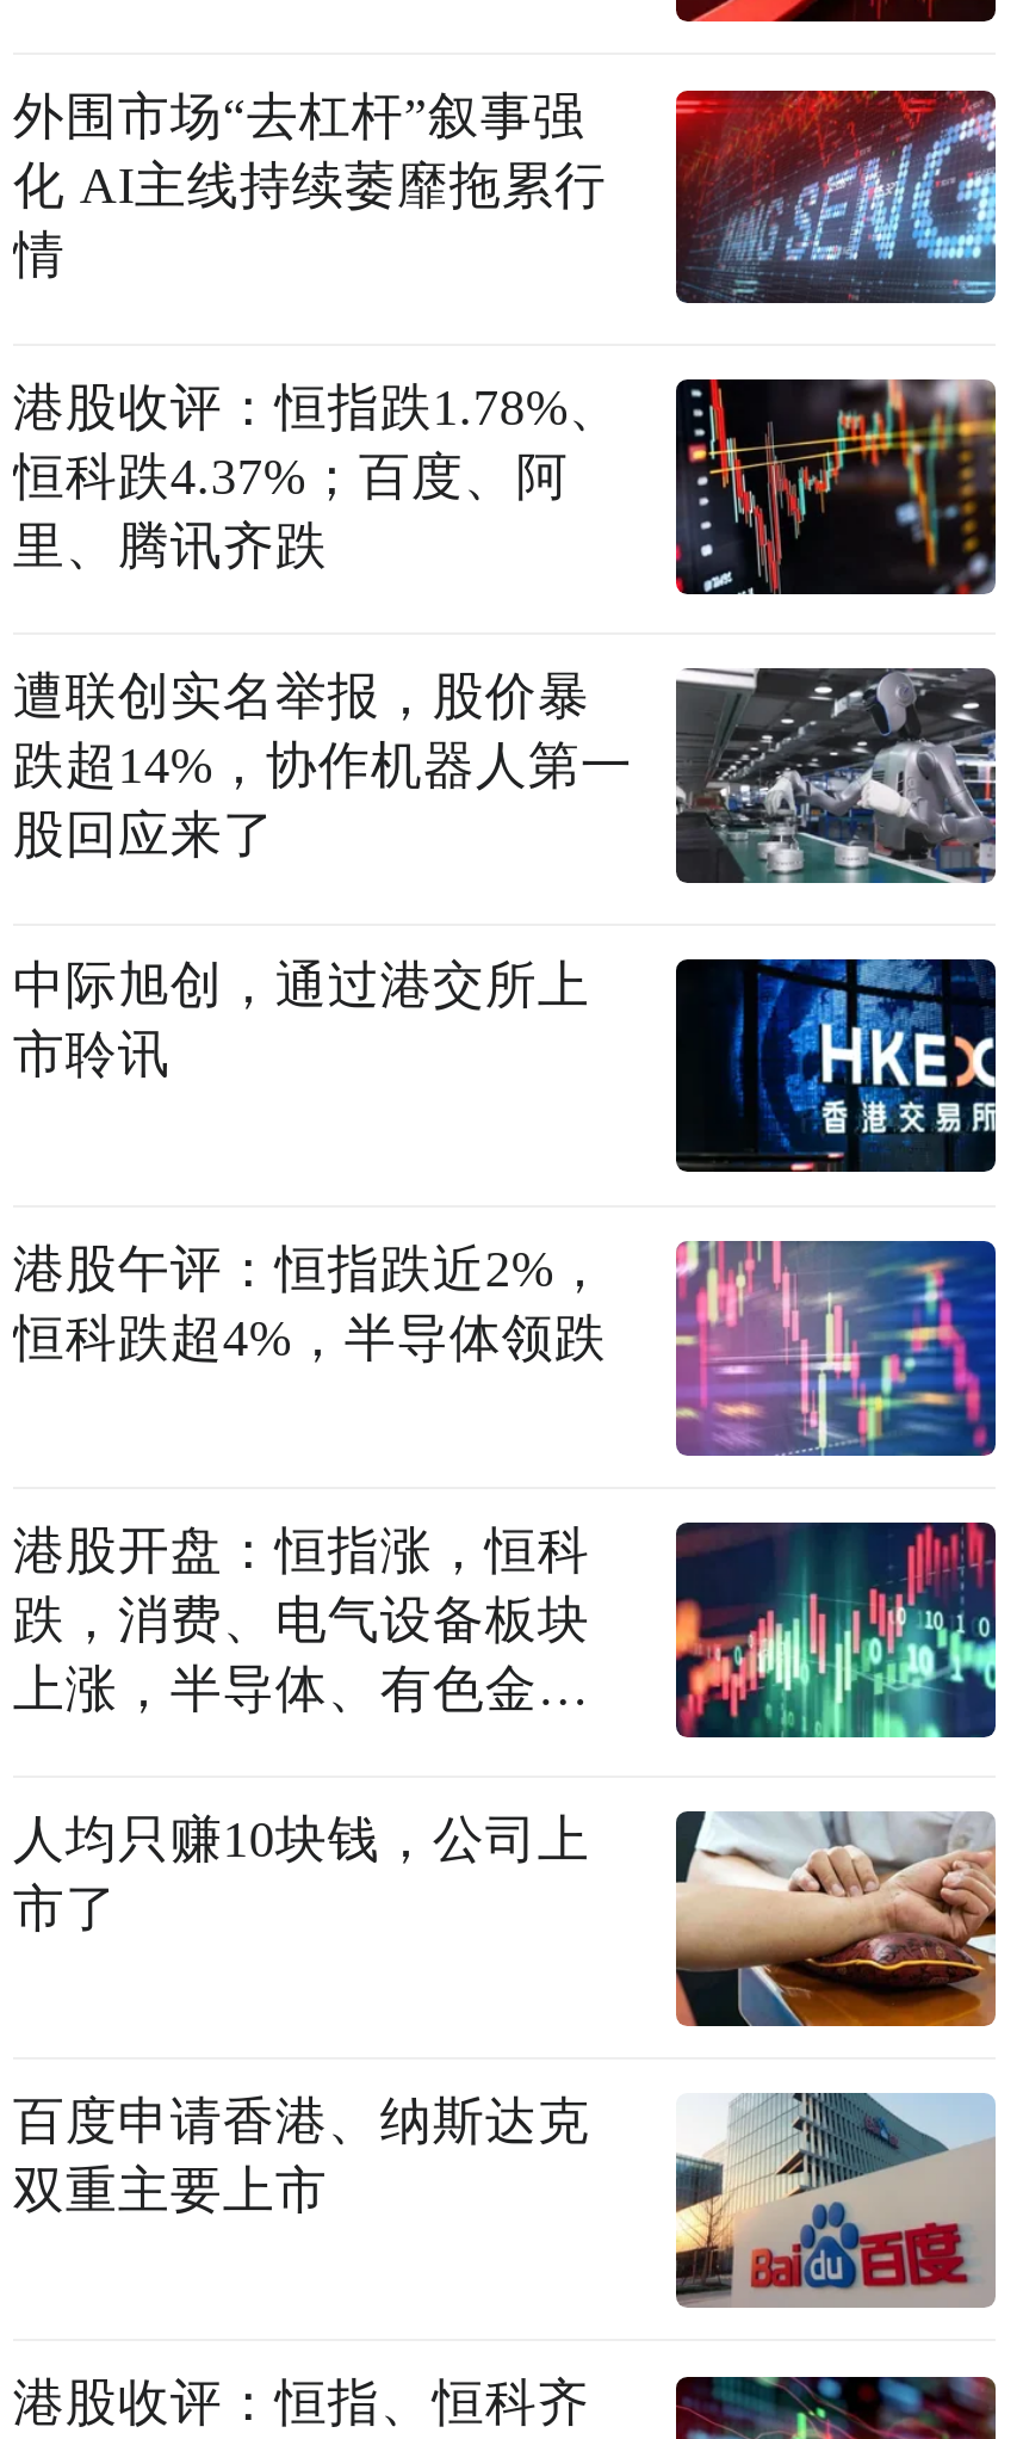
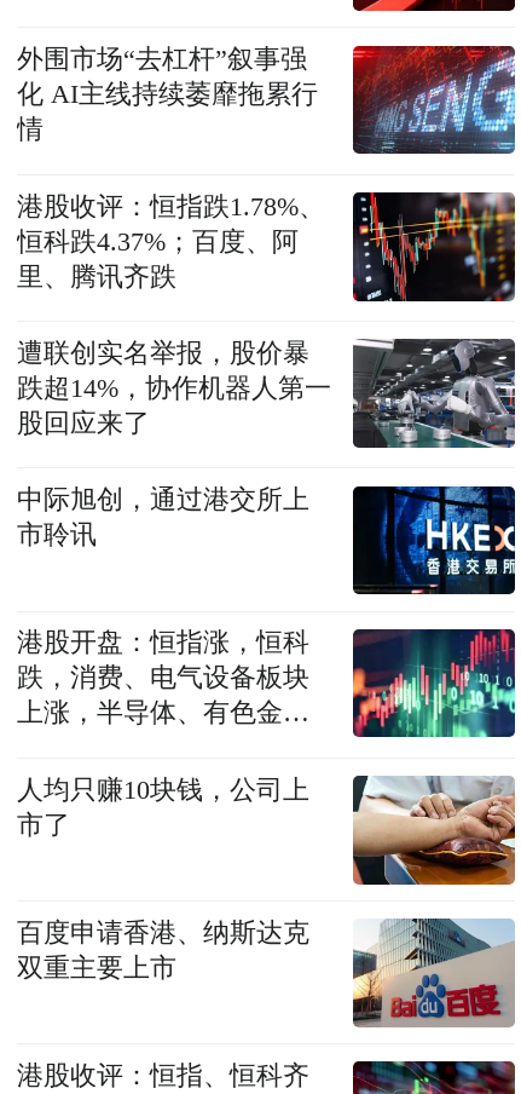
[13,1239,998,1458] [image] | 港股午评：恒指跌近2%， | 恒科跌超4%，半导体领跌 -> none

